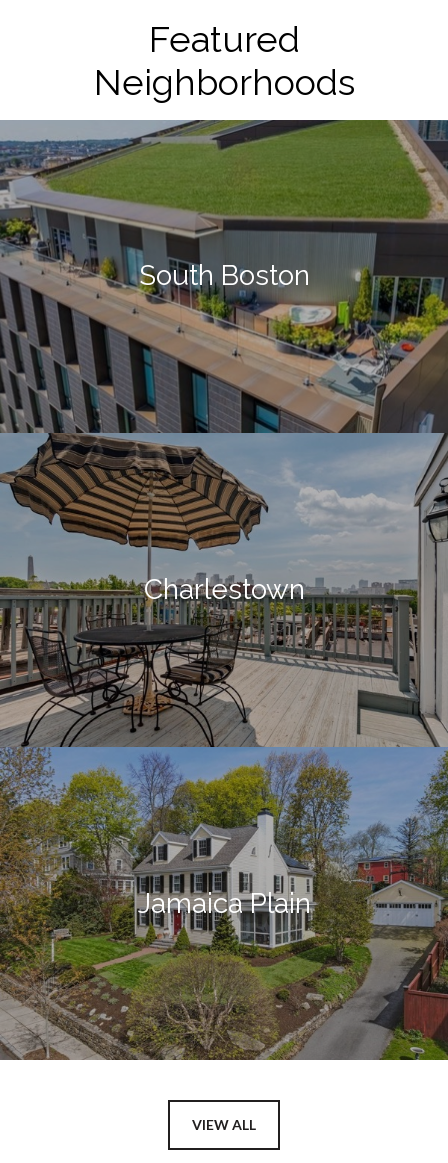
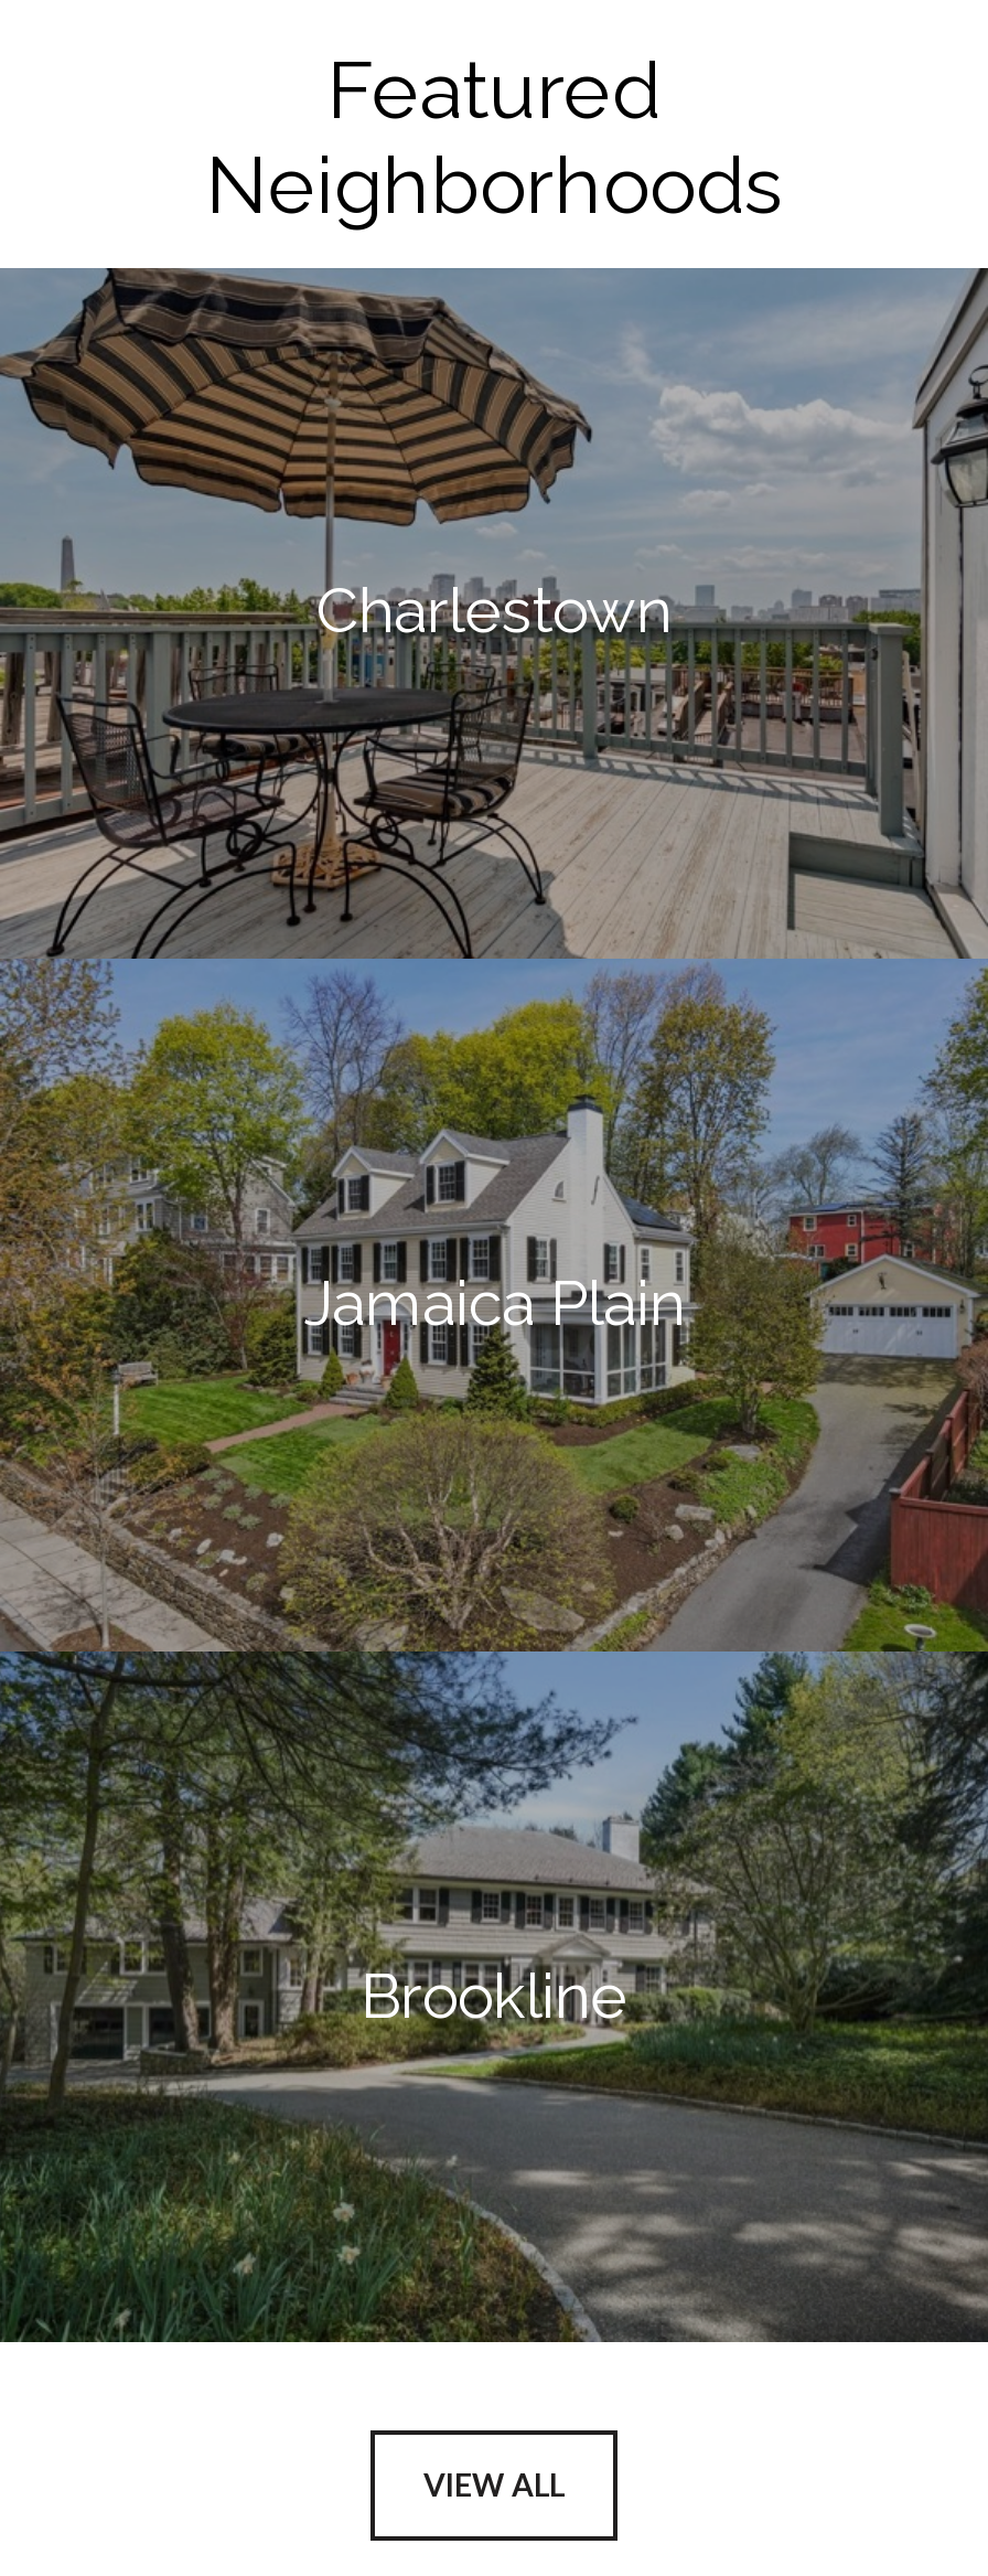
[3,119,445,434] [image] | South Boston -> none
moved [137,573,310,920] -> [303,576,685,1340]: Charlestown | Jamaica Plain
none -> [7,1649,981,2344] [image] | Brookline

